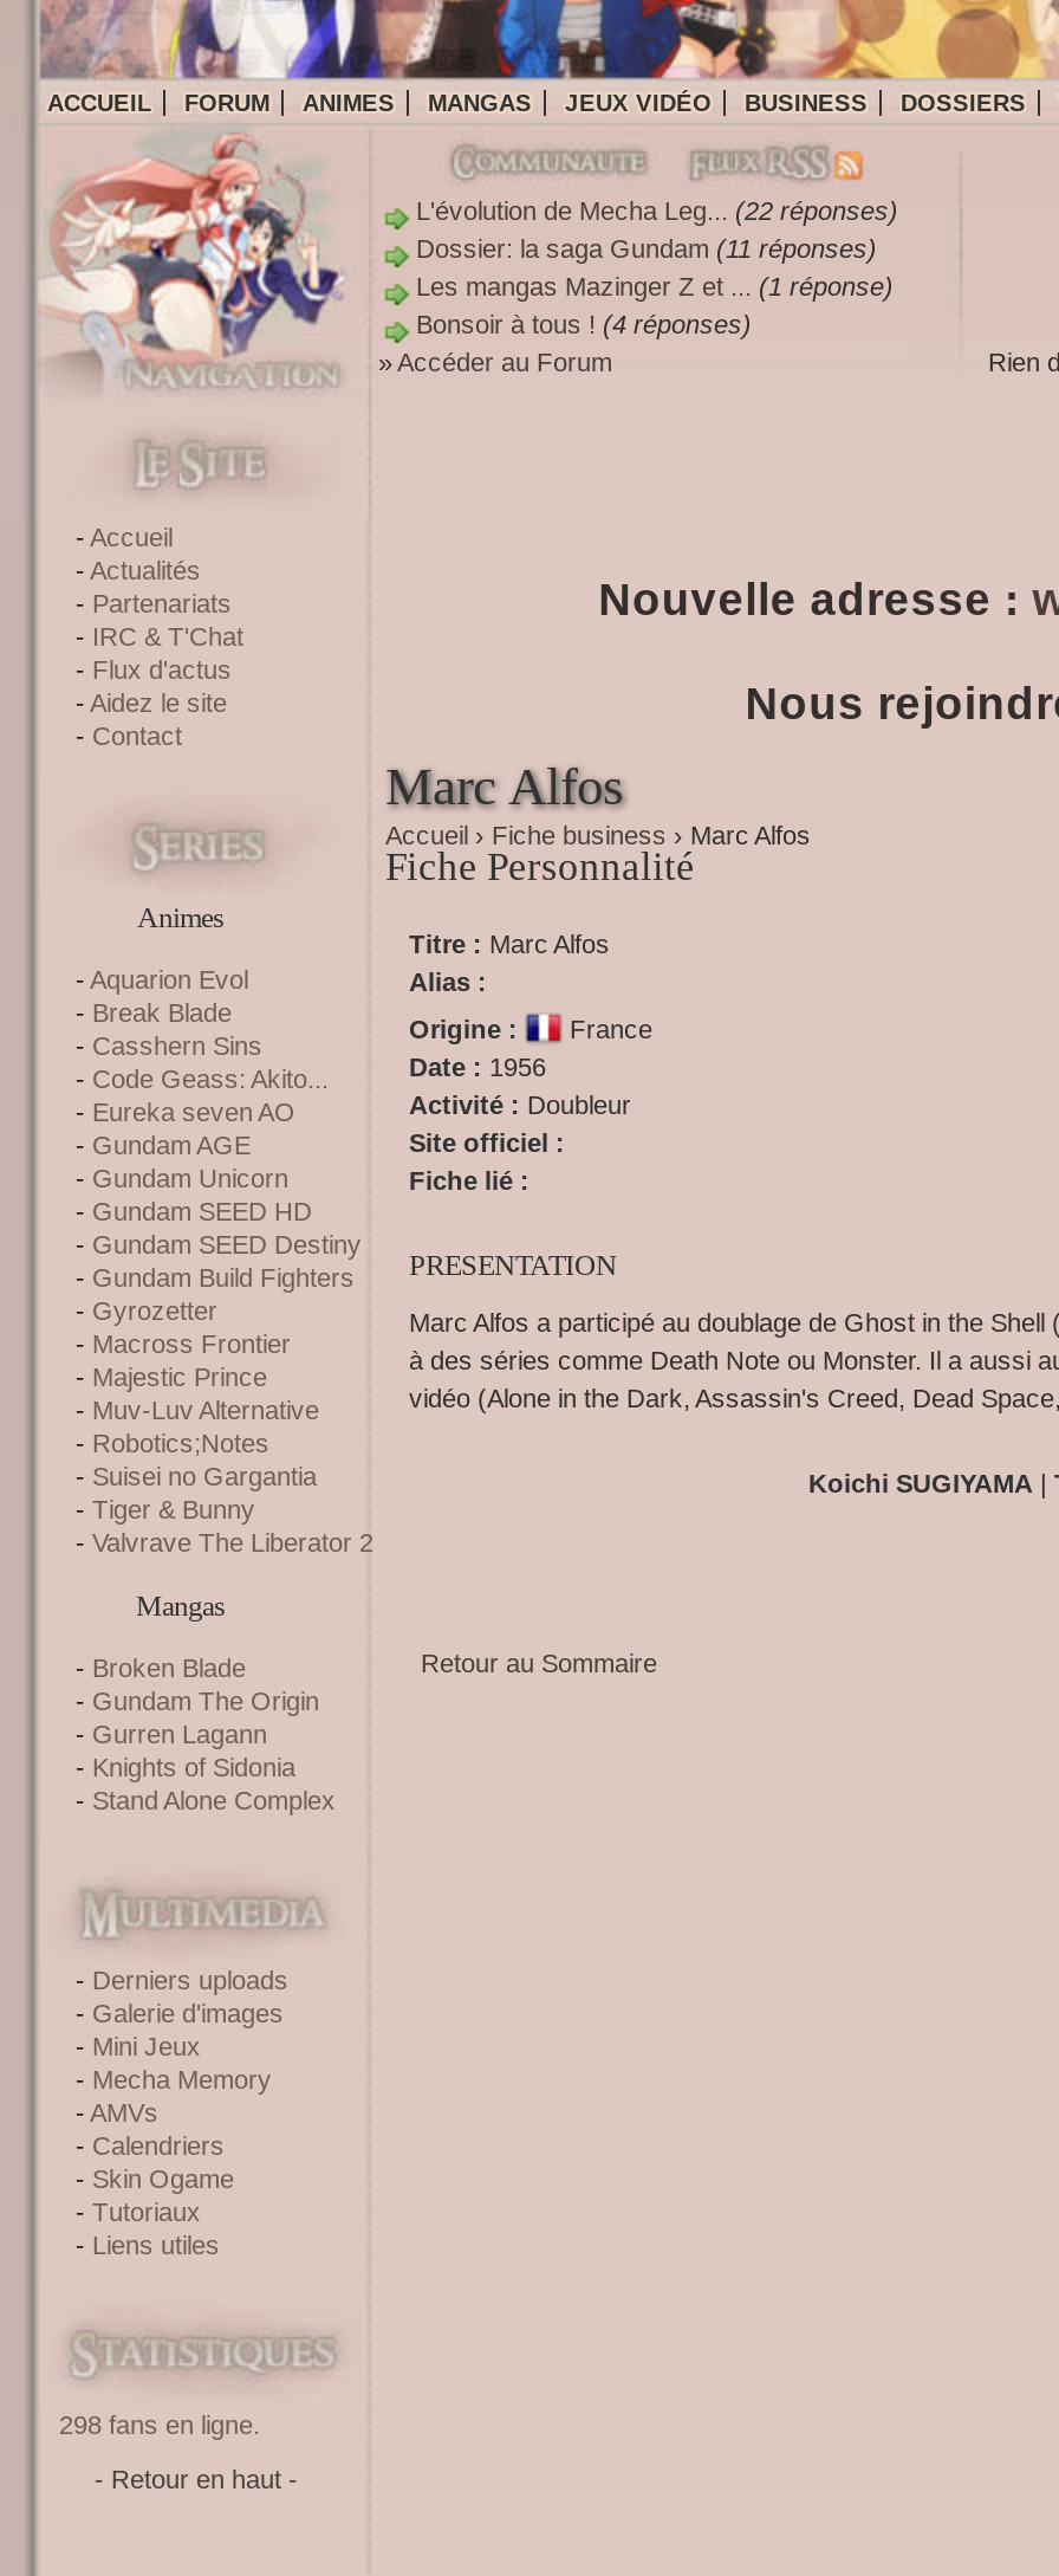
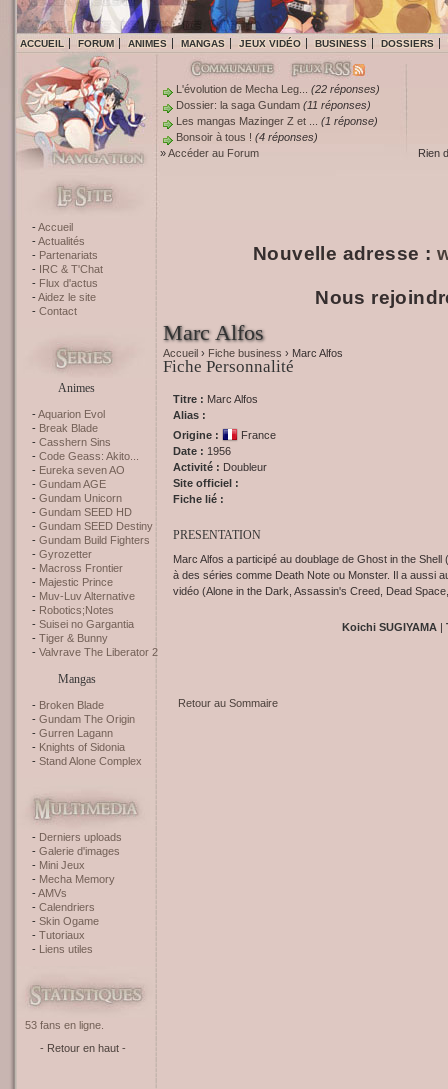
[59,2410,260,2439] 298 fans en ligne. -> [25,1019,104,1031] 53 fans en ligne.

